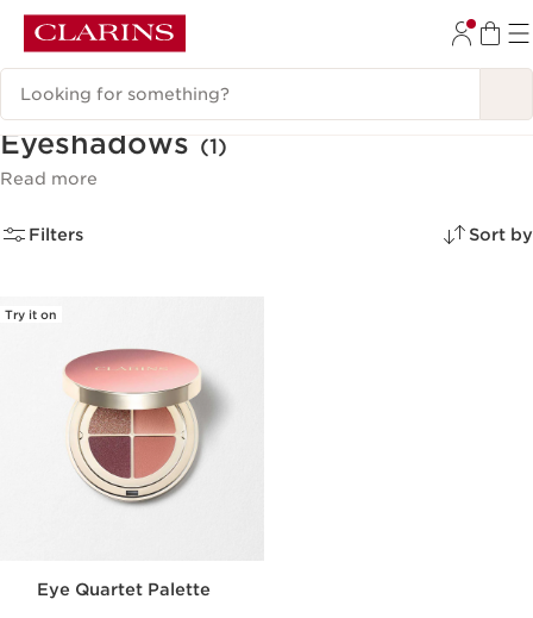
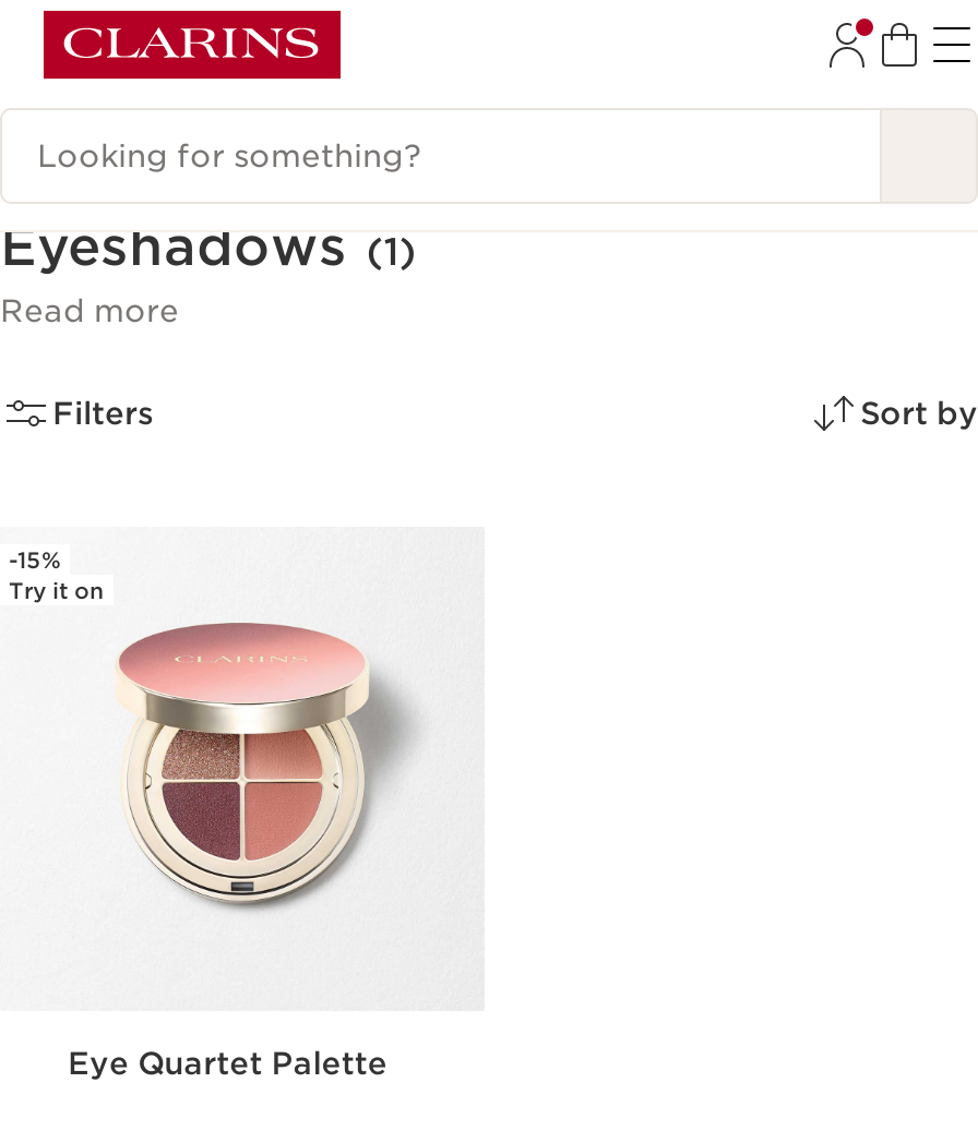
none -> [9,546,61,573] -15%

